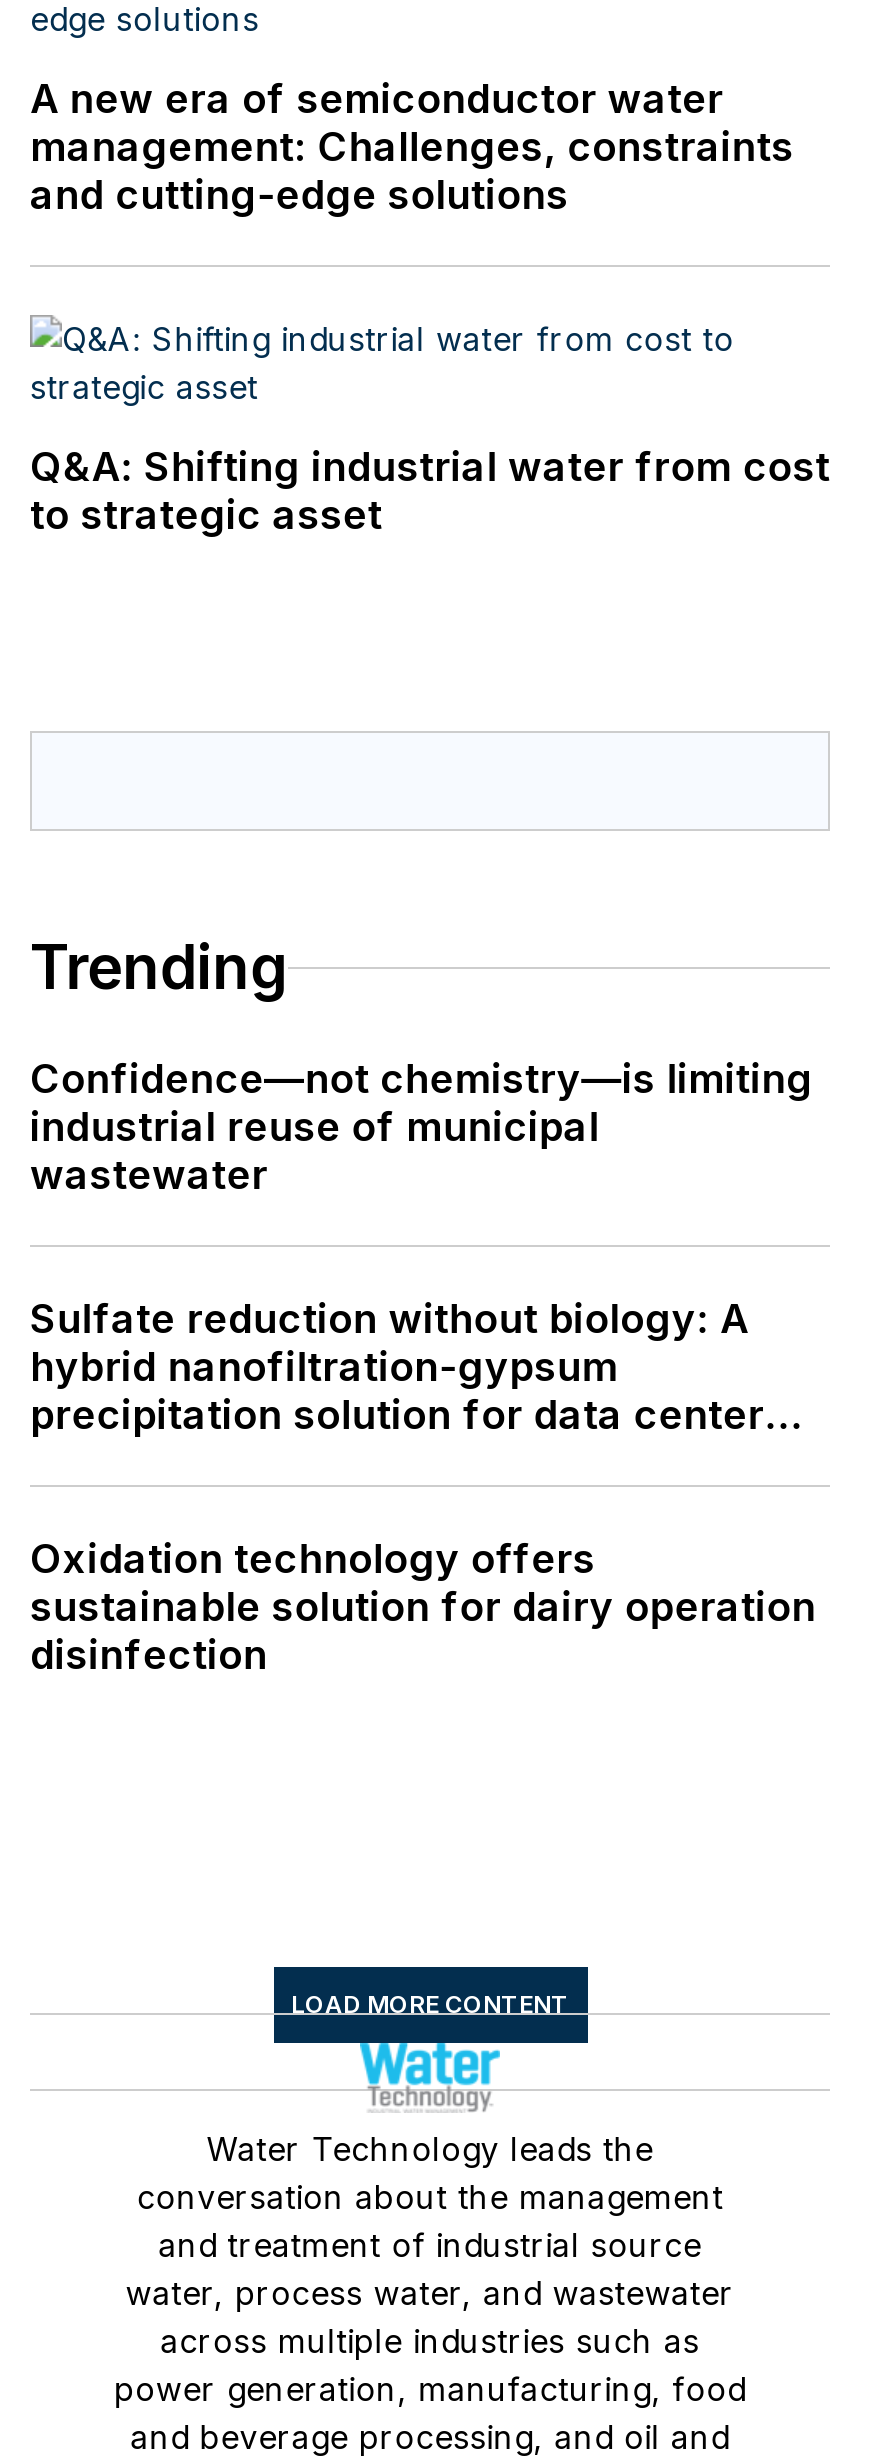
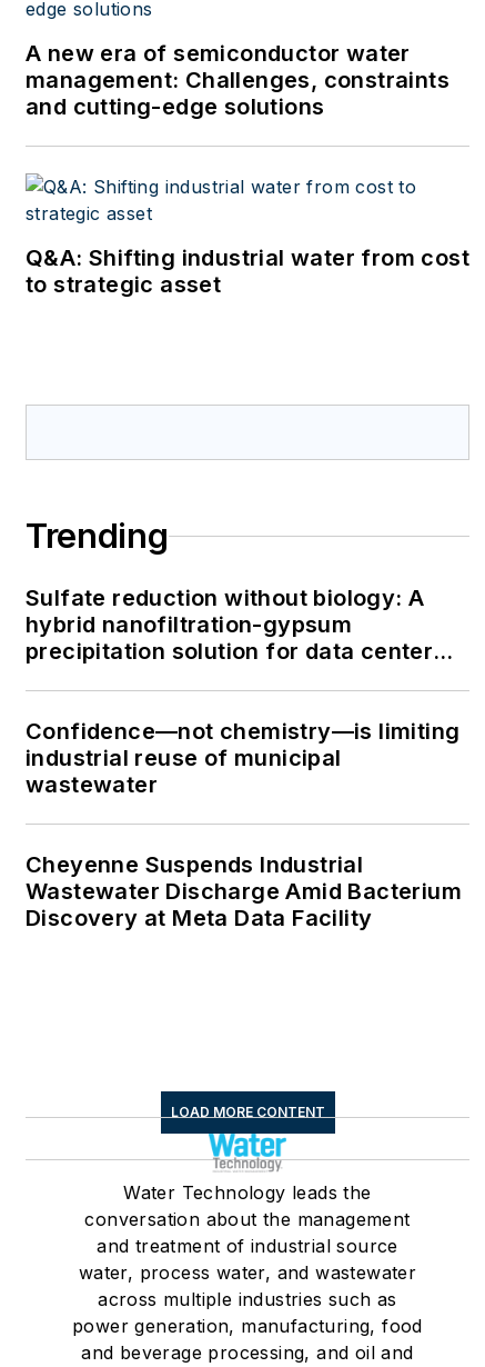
moved [30,1055,813,1199] -> [26,718,460,798]: Confidence—not chemistry—is limiting | industrial reuse of municipal | wastewater
moved [30,1295,764,1439] -> [26,585,433,665]: Sulfate reduction without biology: A | hybrid nanofiltration-gypsum | precipitation solution for data center
[30,1535,816,1679] Oxidation technology offers | sustainable solution for dairy operation | disinfection -> [26,851,462,931] Cheyenne Suspends Industrial | Wastewater Discharge Amid Bacterium | Discovery at Meta Data Facility

